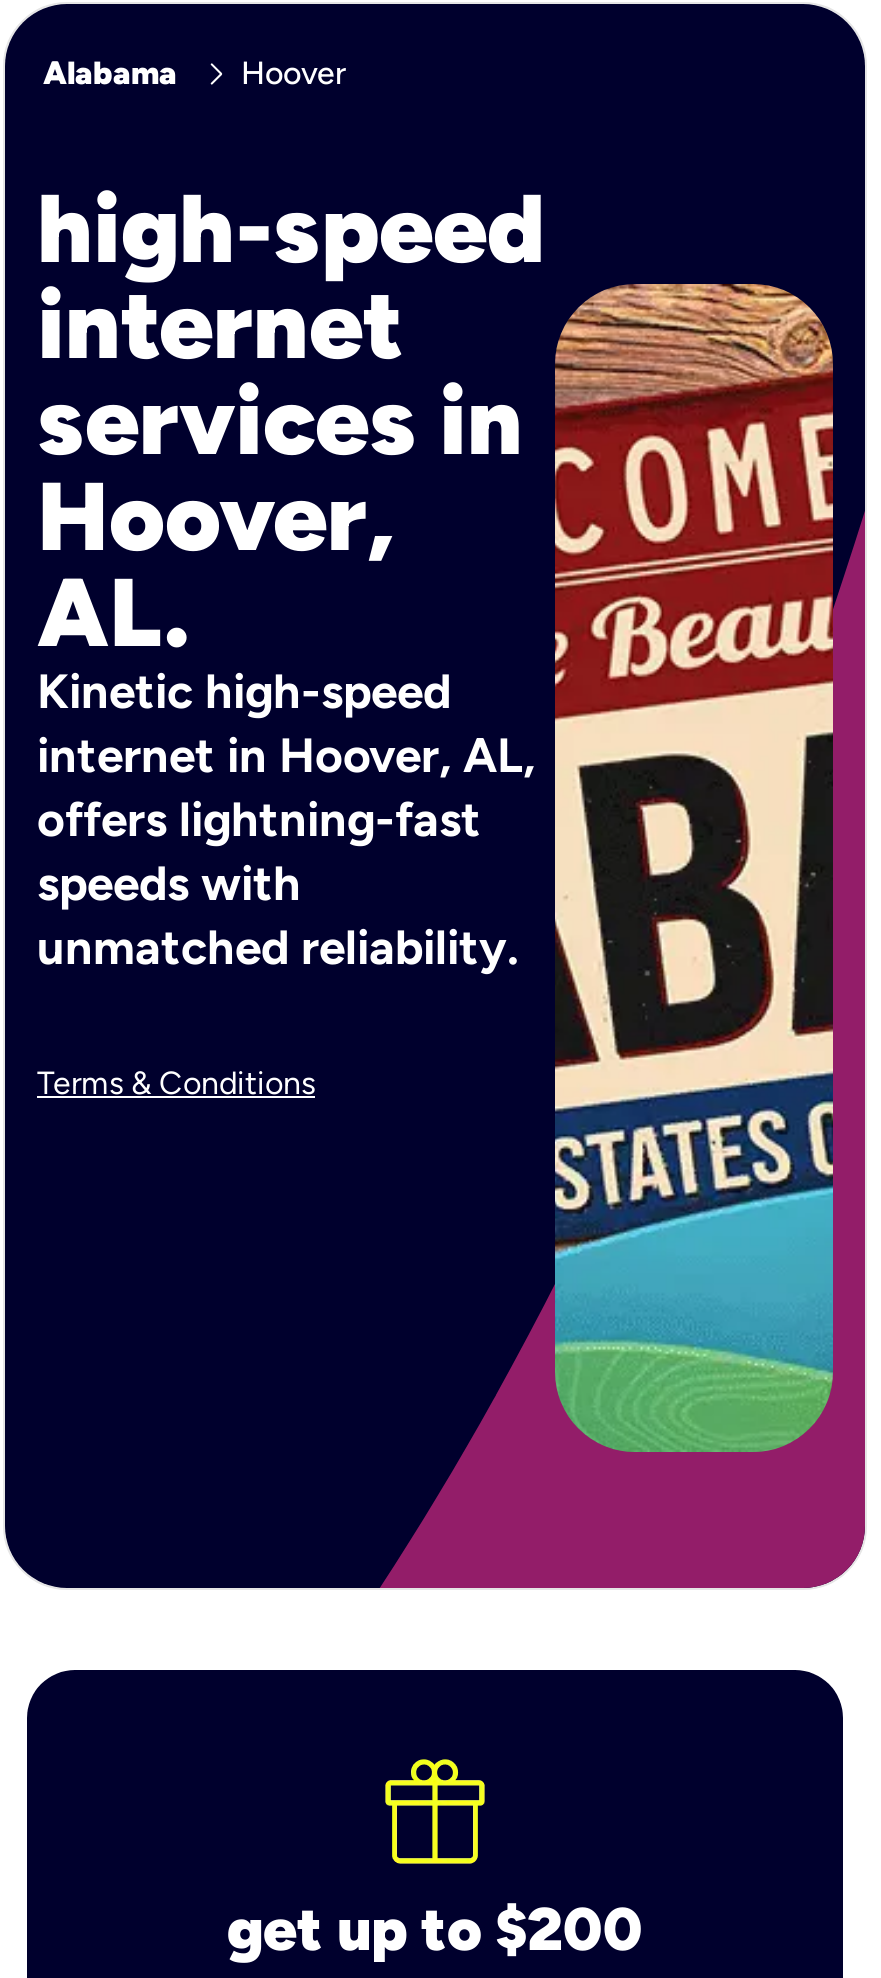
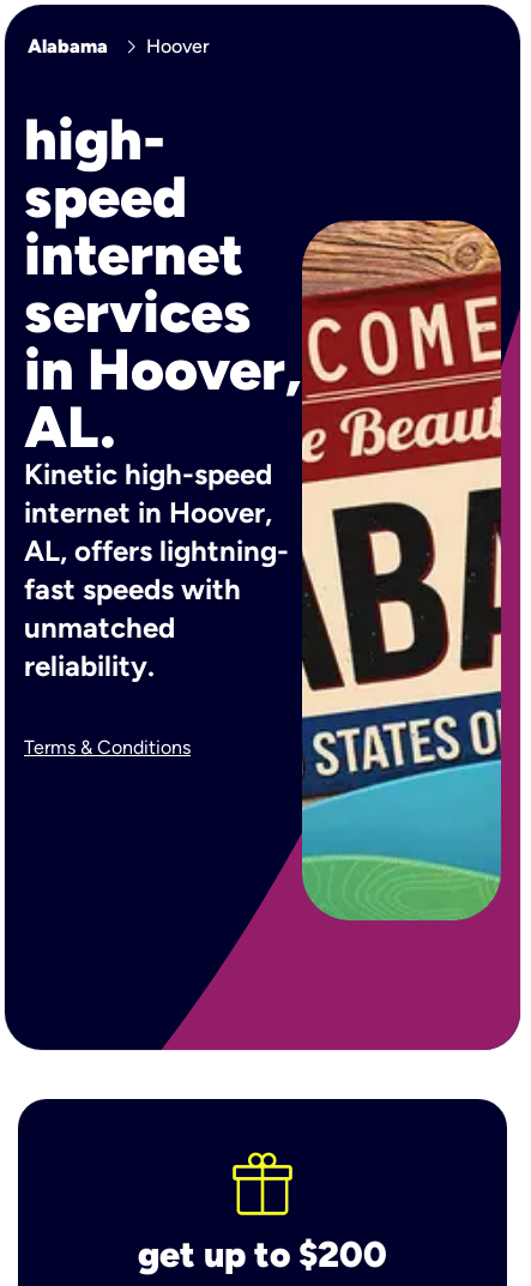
[269,282,867,1590] [image] -> [162,219,521,1051] [image]

